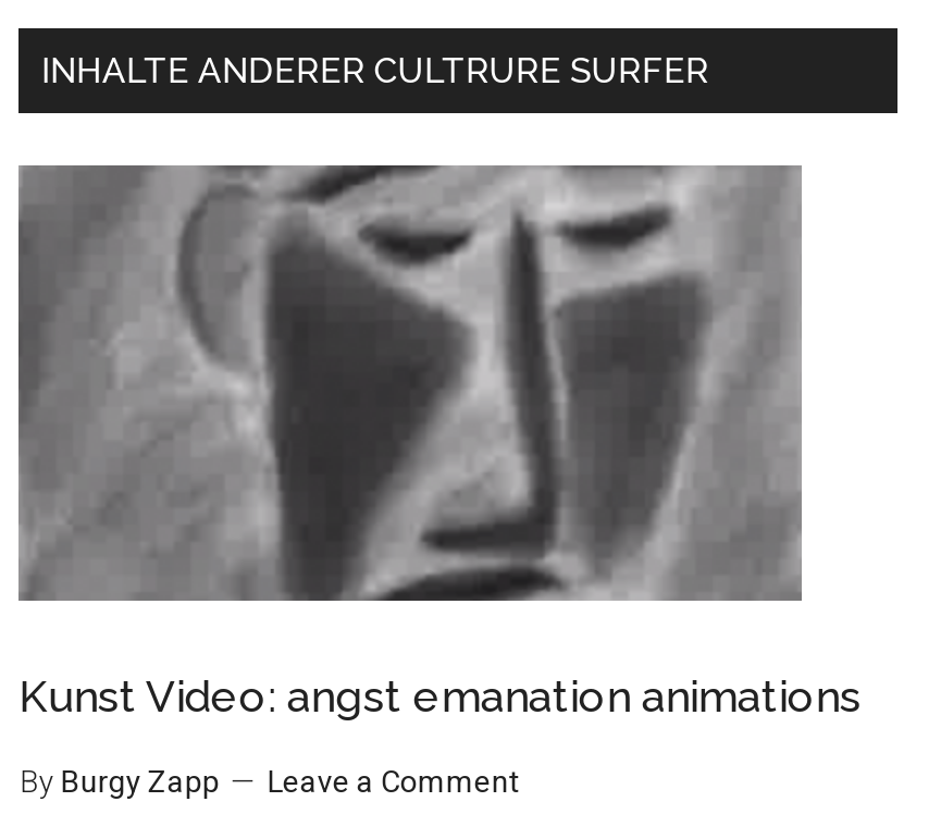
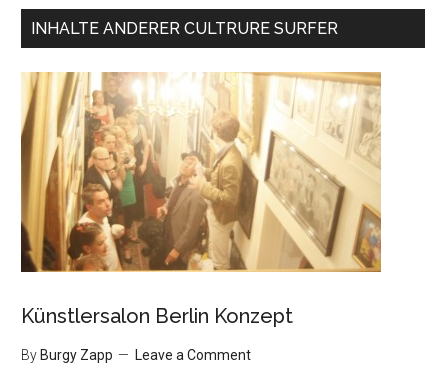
[16,163,861,722] [image] | Kunst Video: angst emanation animations -> [20,71,381,328] [image] | Künstlersalon Berlin Konzept

